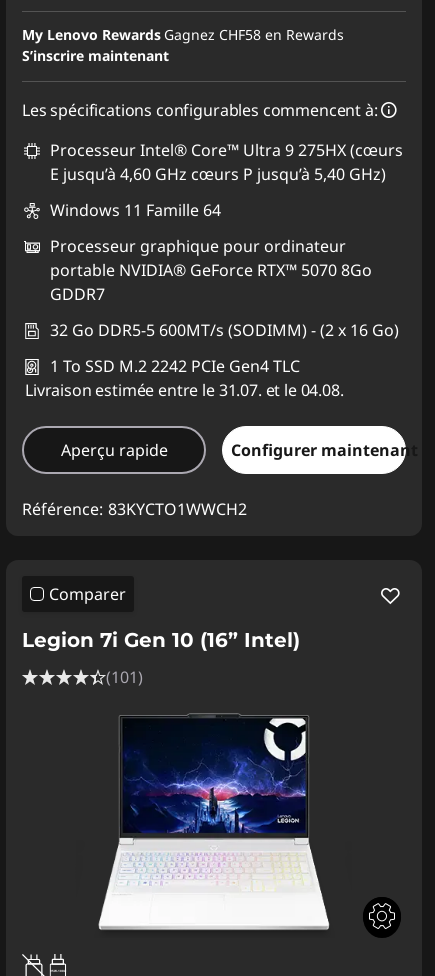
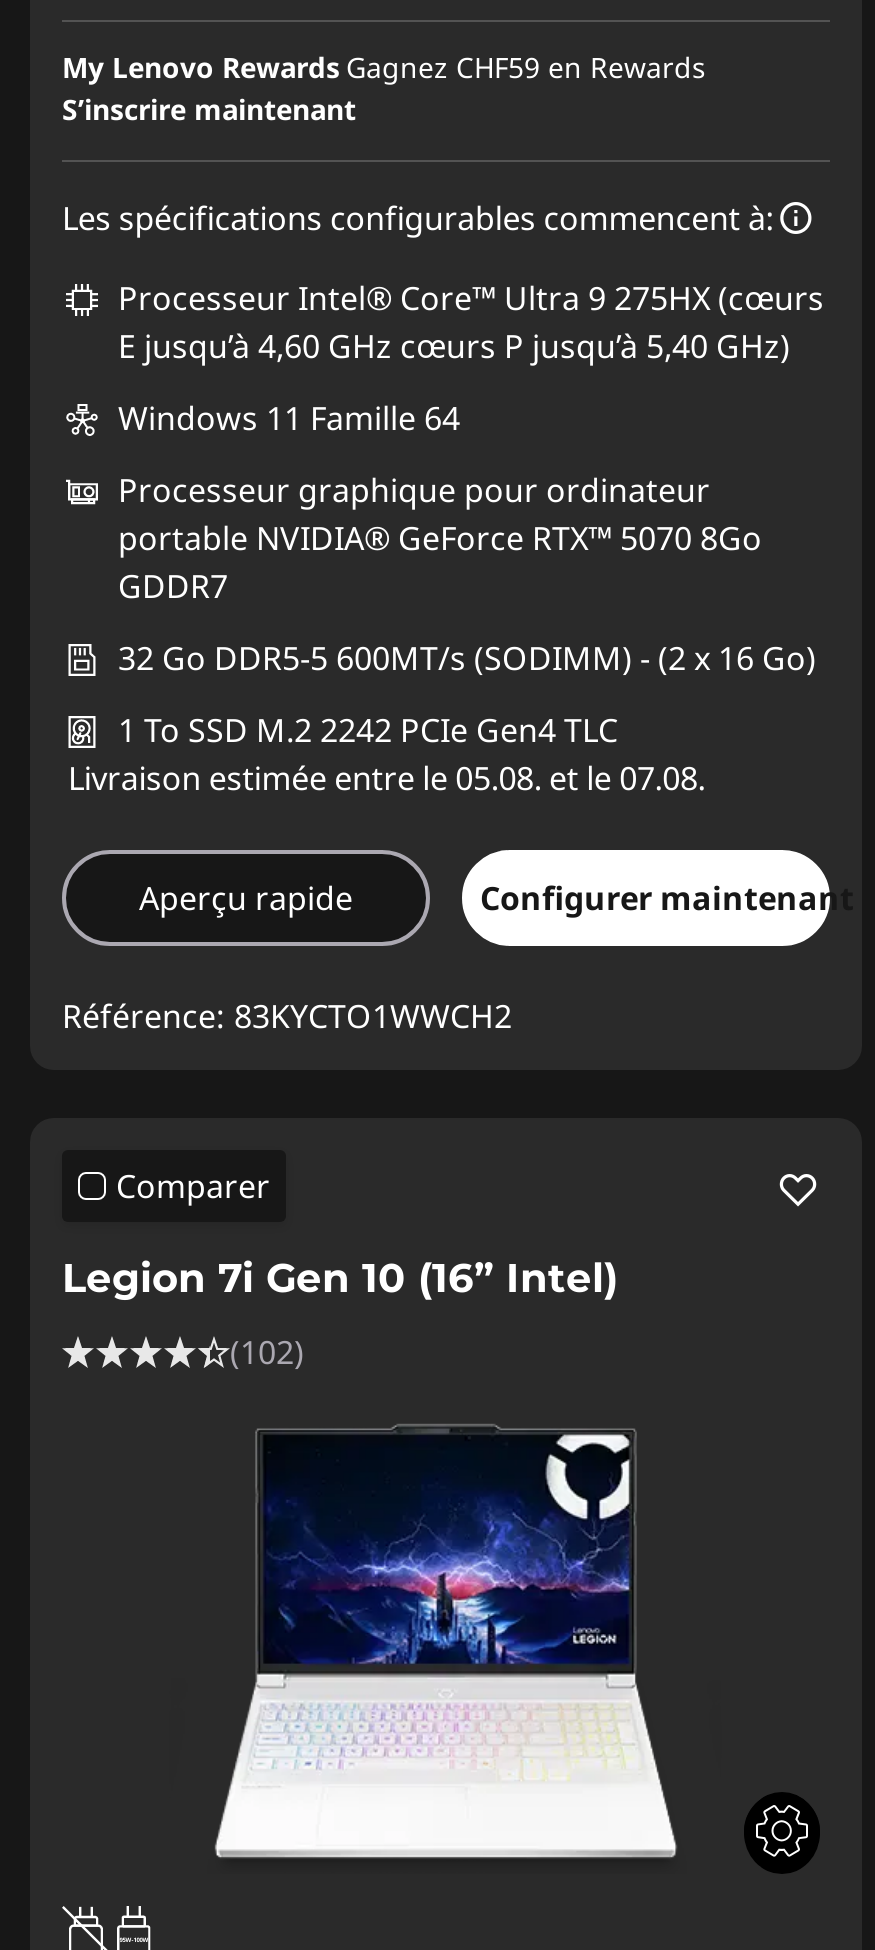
[22,25,344,44] My Lenovo Rewards Gagnez CHF58 en Rewards -> [62,48,706,86] My Lenovo Rewards Gagnez CHF59 en Rewards
[25,379,344,401] Livraison estimée entre le 31.07. et le 04.08. -> [68,756,705,800] Livraison estimée entre le 05.08. et le 07.08.
[106,666,143,688] (101) -> [230,1329,304,1373] (102)

